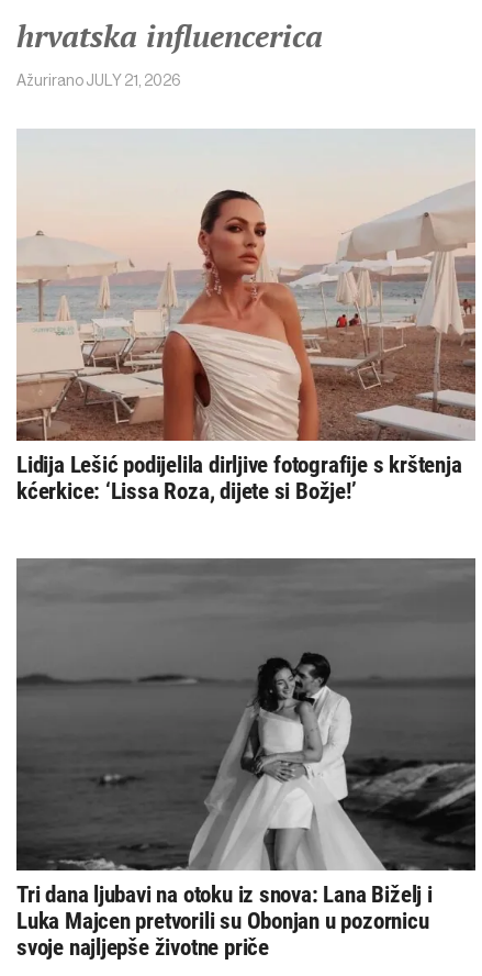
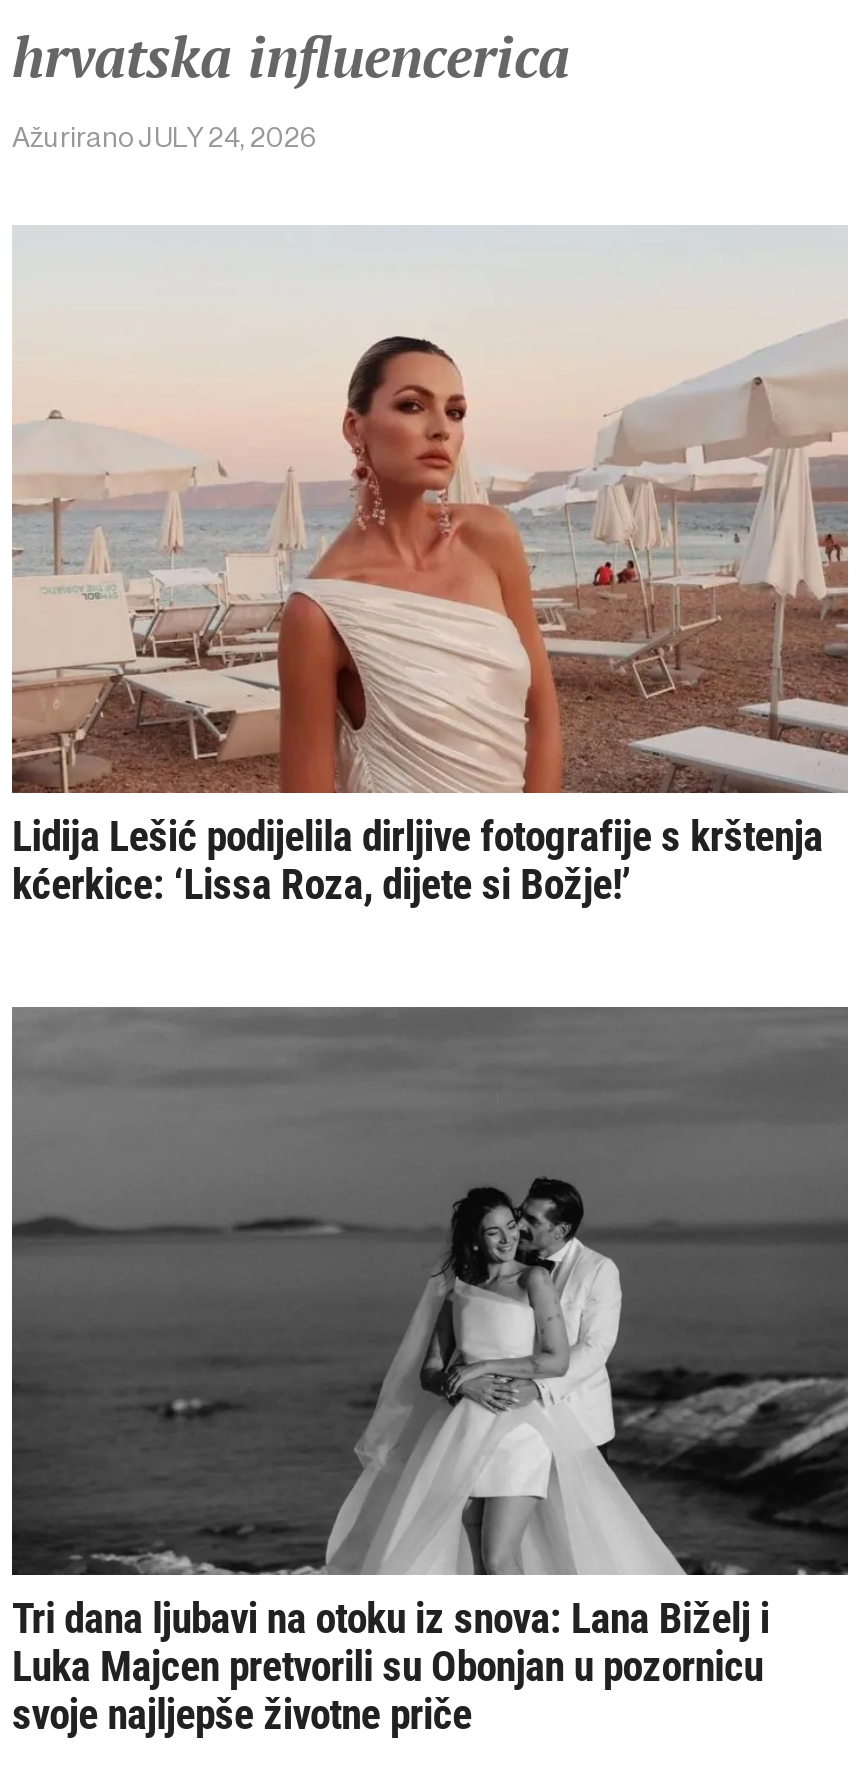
[16,74,181,89] Ažurirano JULY 21, 2026 -> [12,125,318,153] Ažurirano JULY 24, 2026

